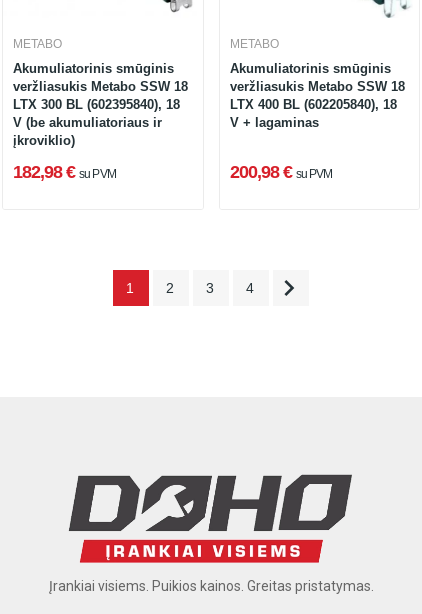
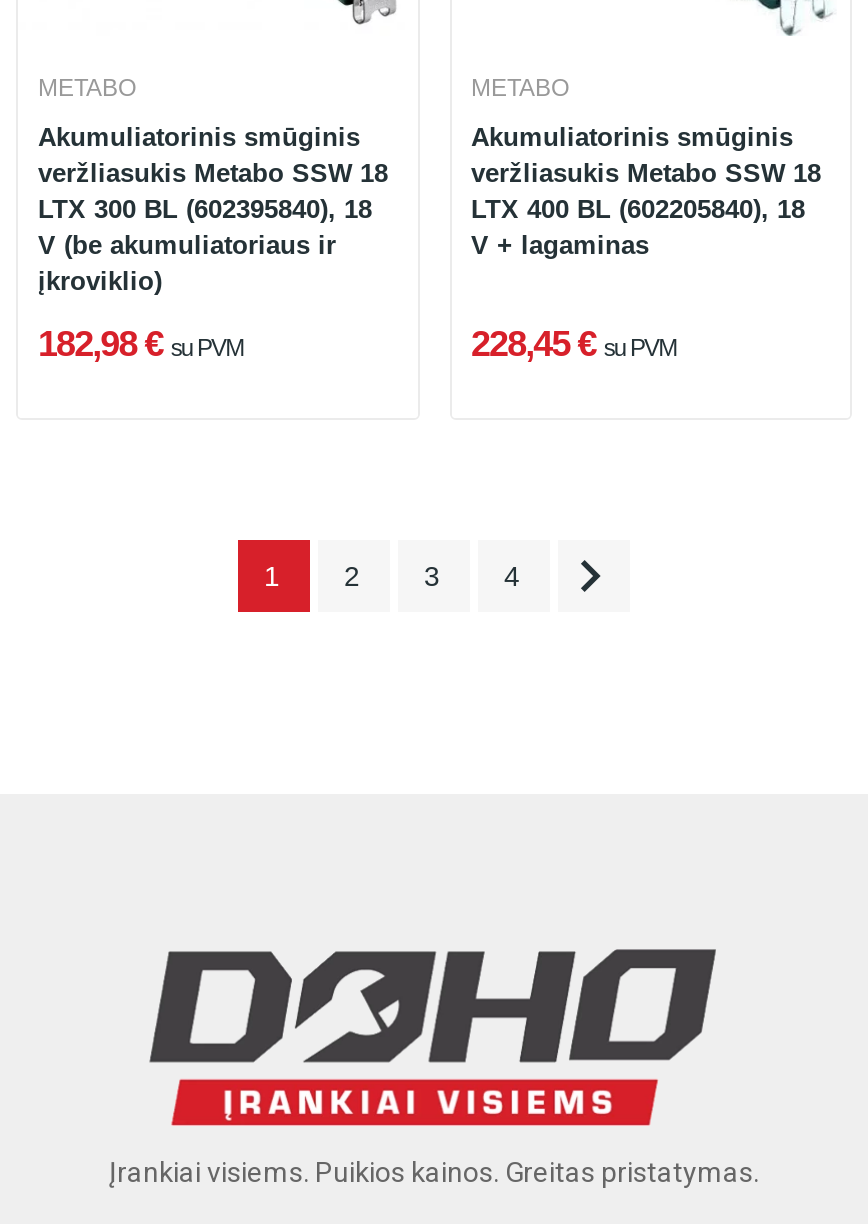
[229,162,332,182] 200,98 € su PVM -> [471,324,676,364] 228,45 € su PVM

